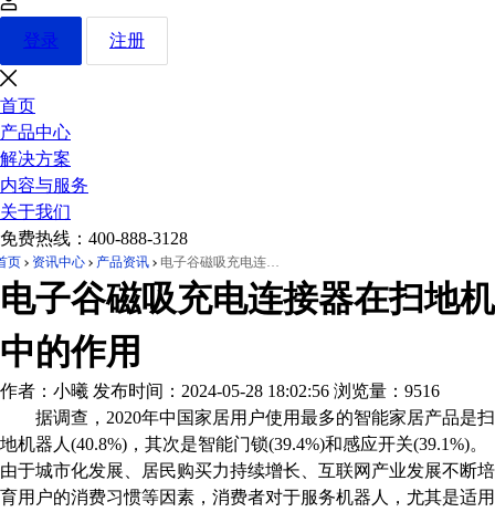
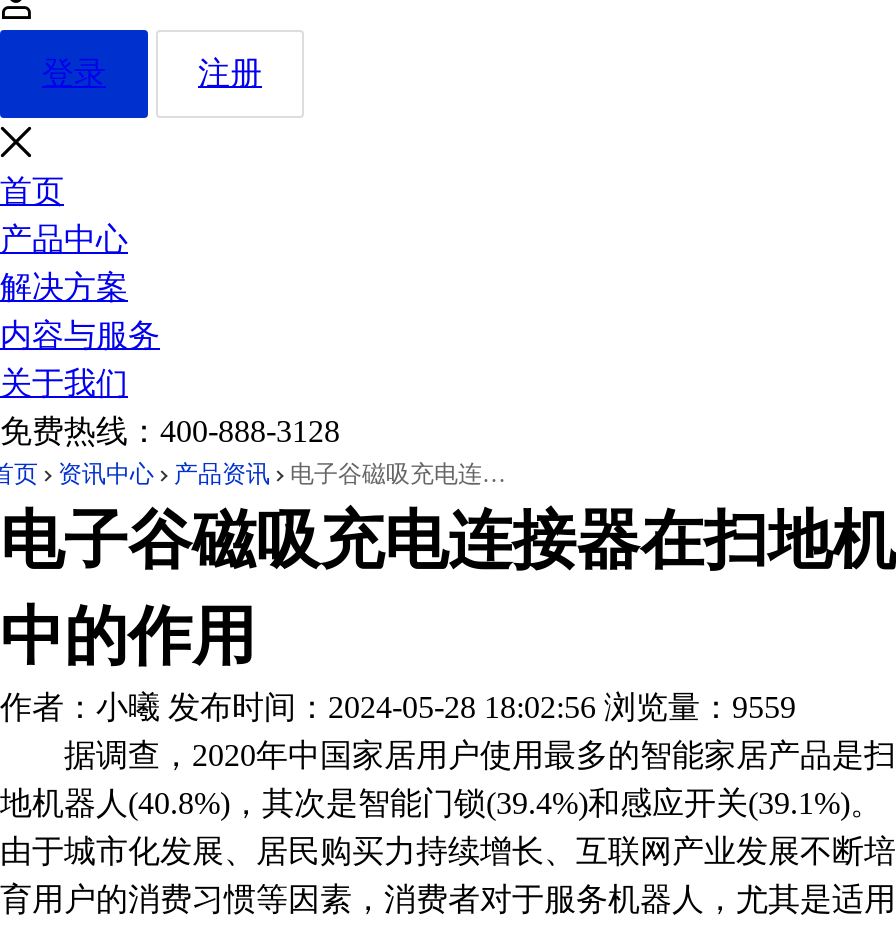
[0,382,440,401] 作者：小曦 发布时间：2024-05-28 18:02:56 浏览量：9516 -> [0,691,796,725] 作者：小曦 发布时间：2024-05-28 18:02:56 浏览量：9559

